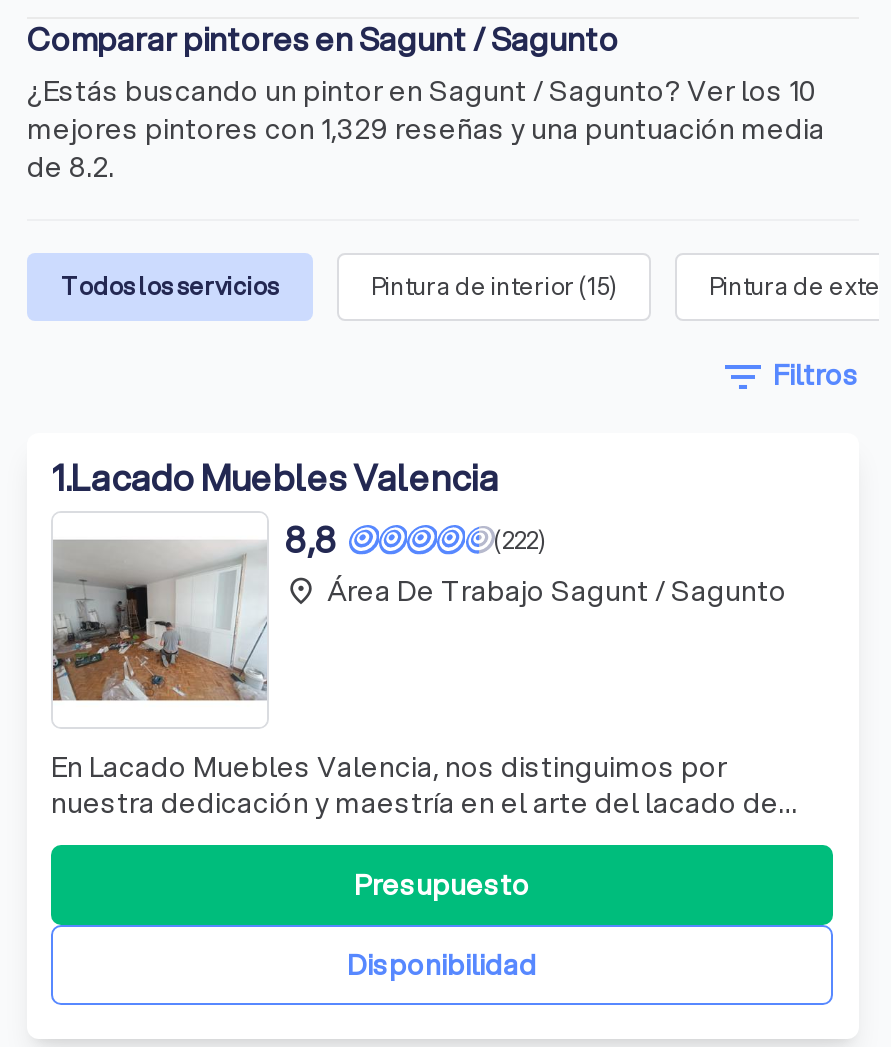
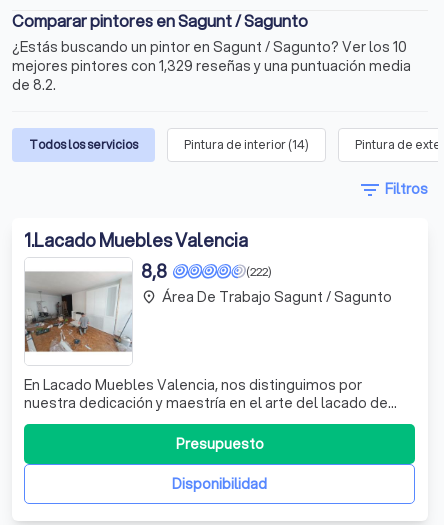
[371,269,617,303] Pintura de interior (15) -> [184,136,309,153] Pintura de interior (14)

